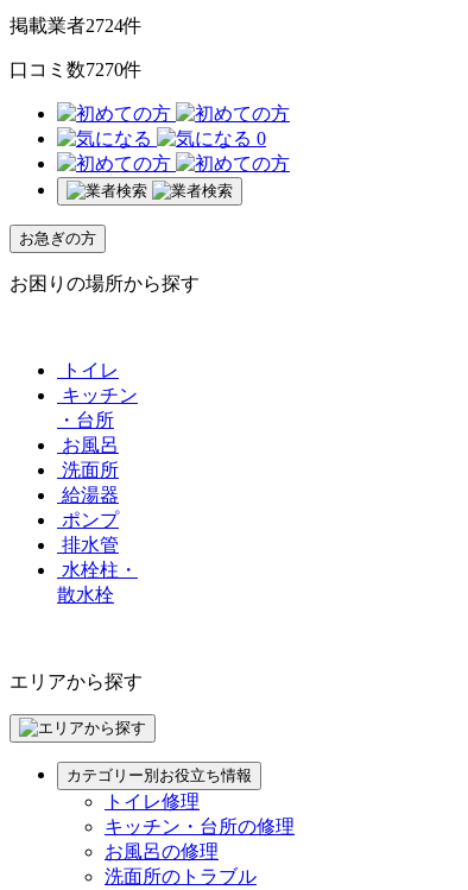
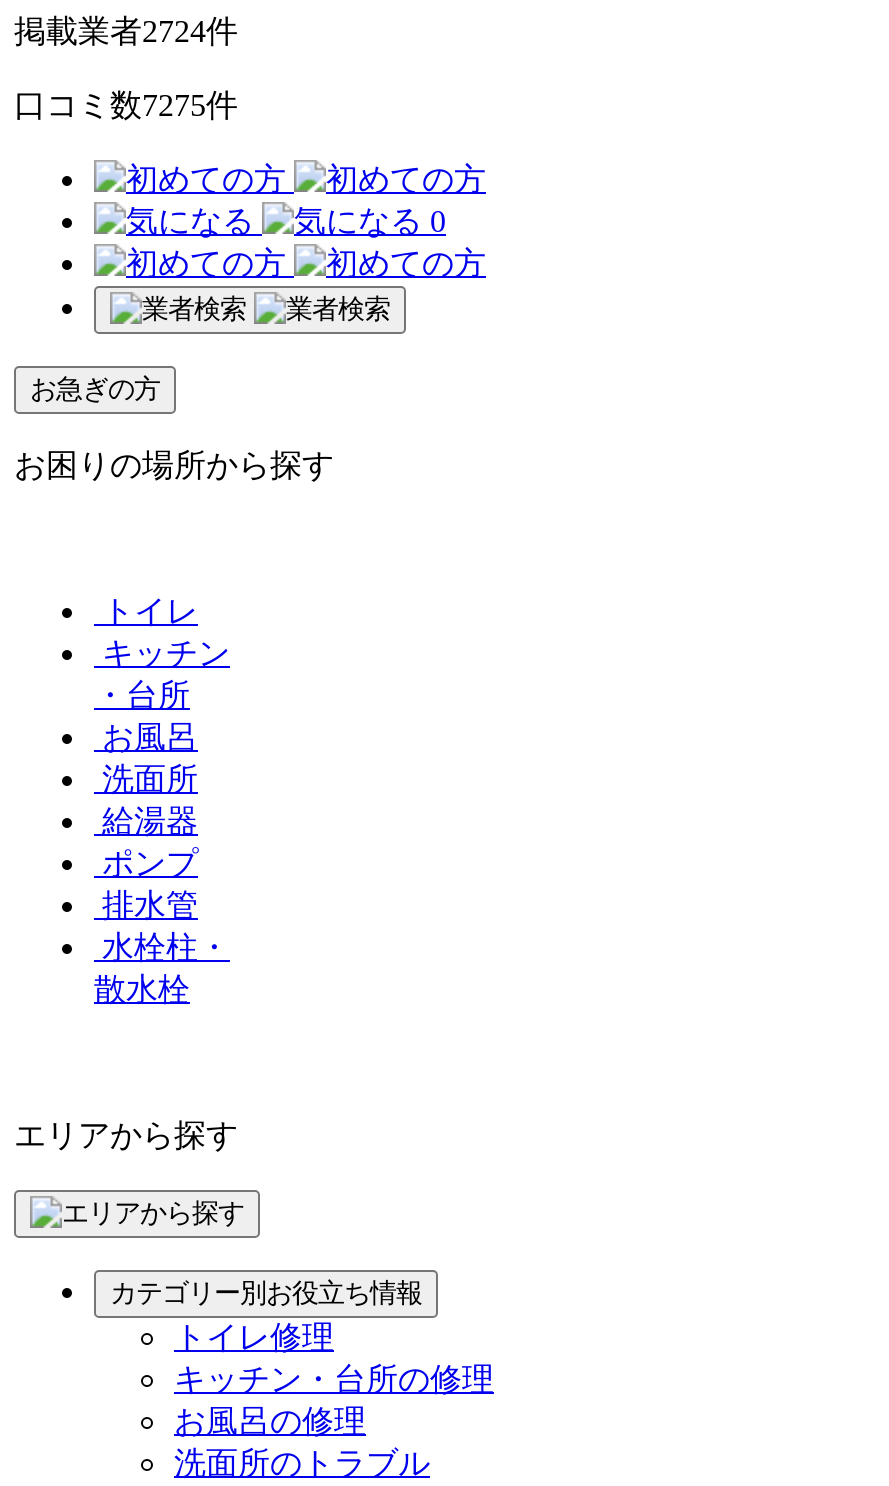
[10,59,143,80] 口コミ数7270件 -> [14,88,238,122] 口コミ数7275件

